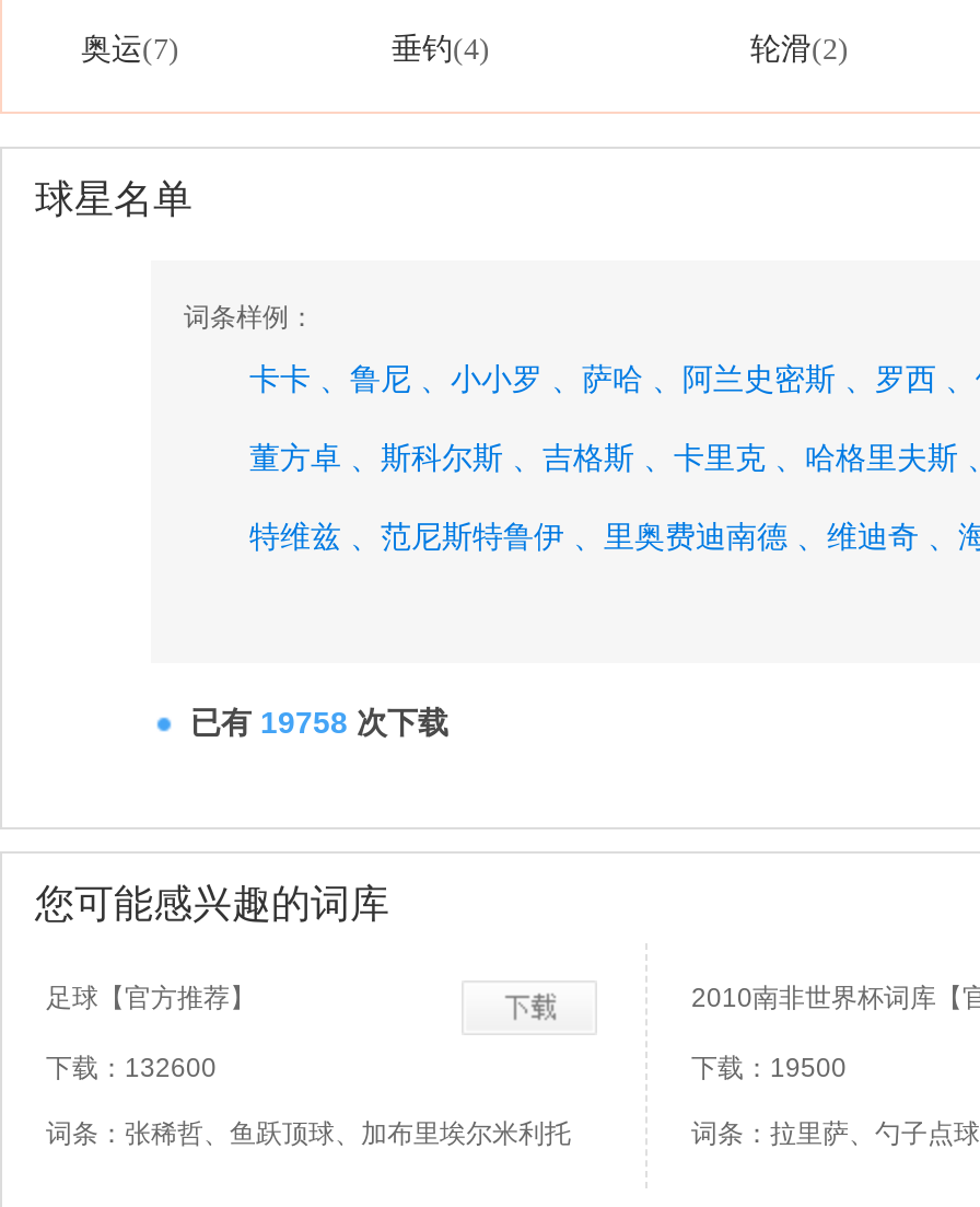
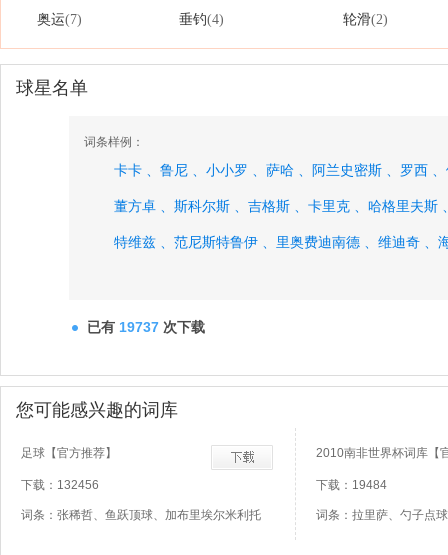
[190,705,448,740] 已有19758次下载 -> [87,319,205,335] 已有19737次下载
[46,1053,217,1083] 下载：132600 -> [21,478,99,492] 下载：132456
[691,1053,847,1083] 下载：19500 -> [316,478,387,492] 下载：19484

